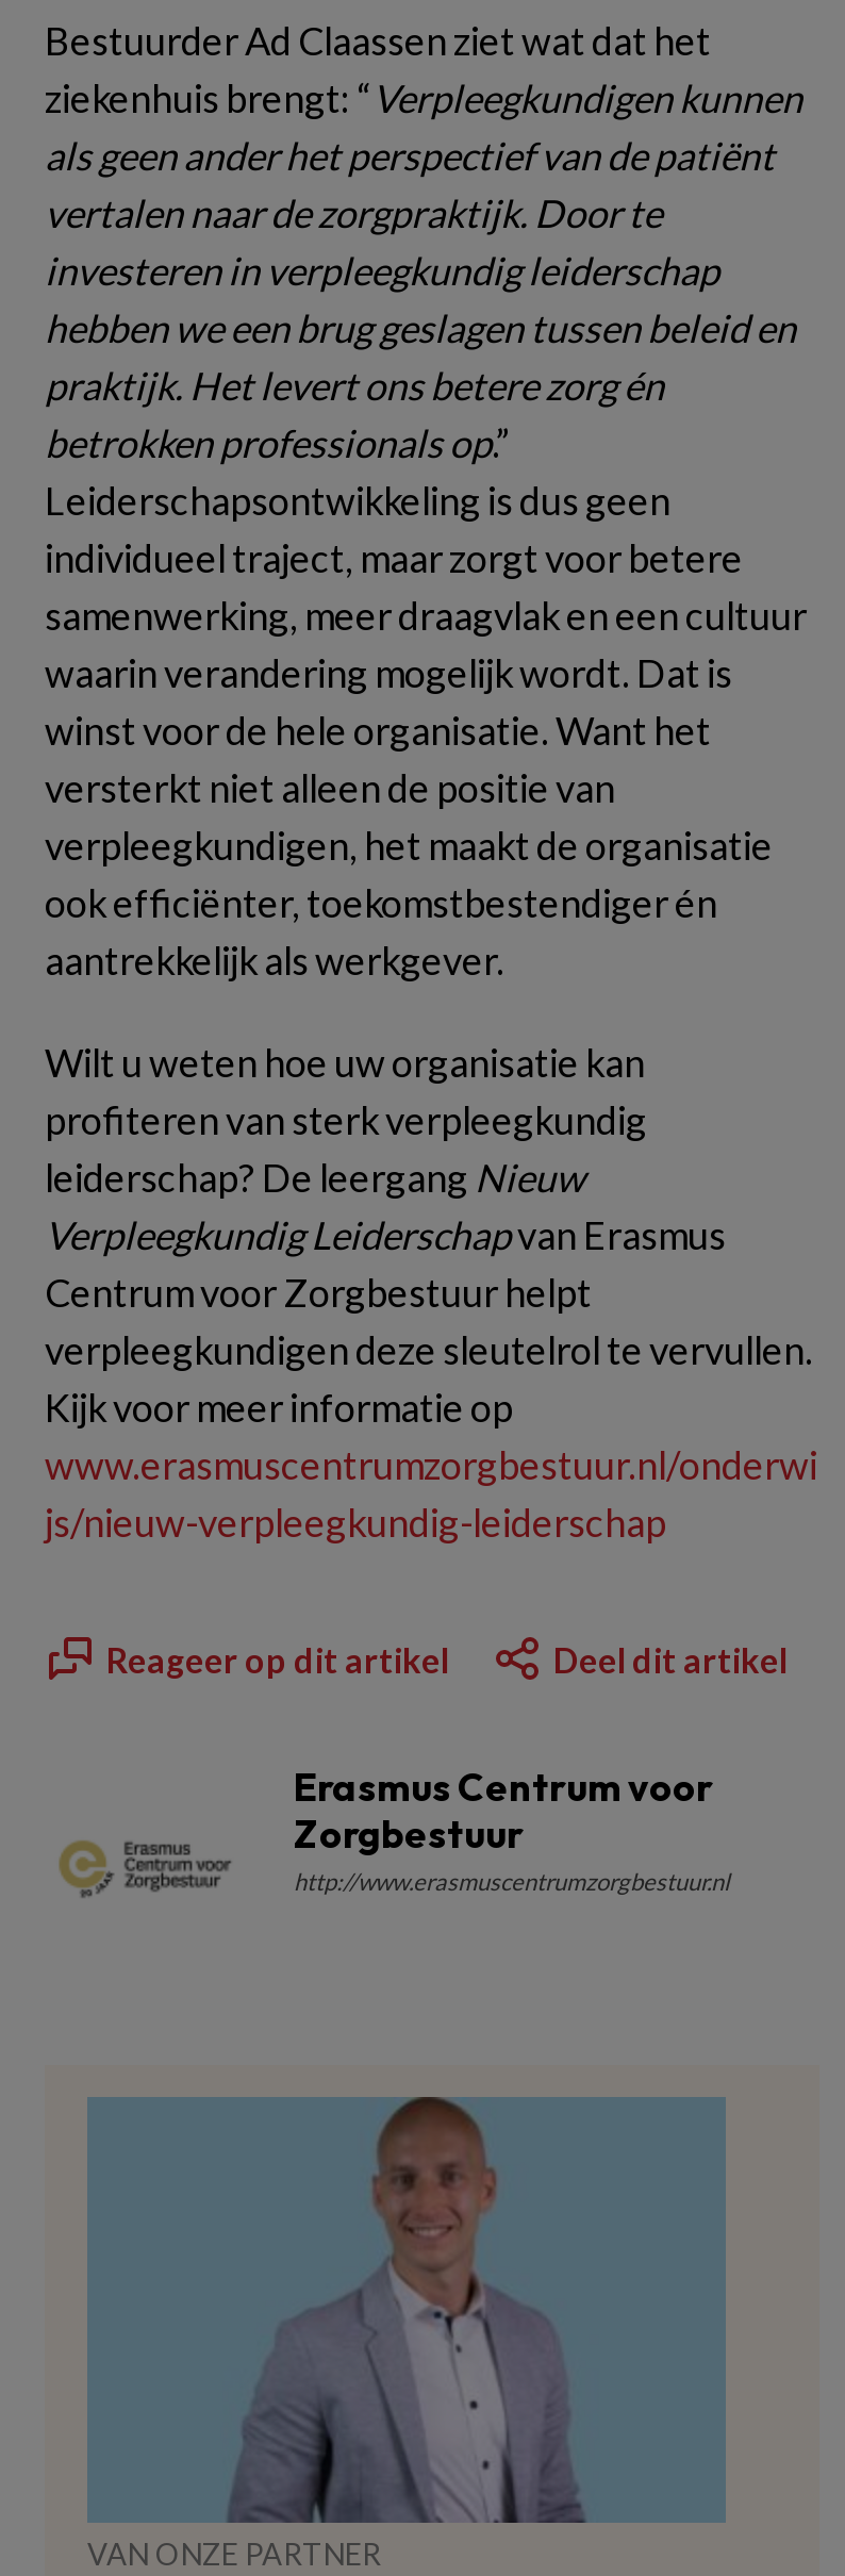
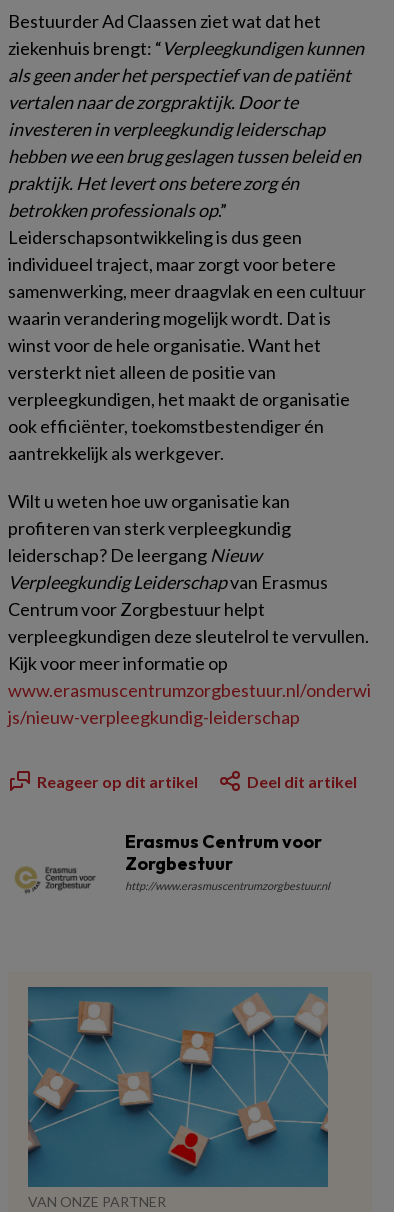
[85,2095,728,2525] [image] -> [27,986,329,1188] [image]

